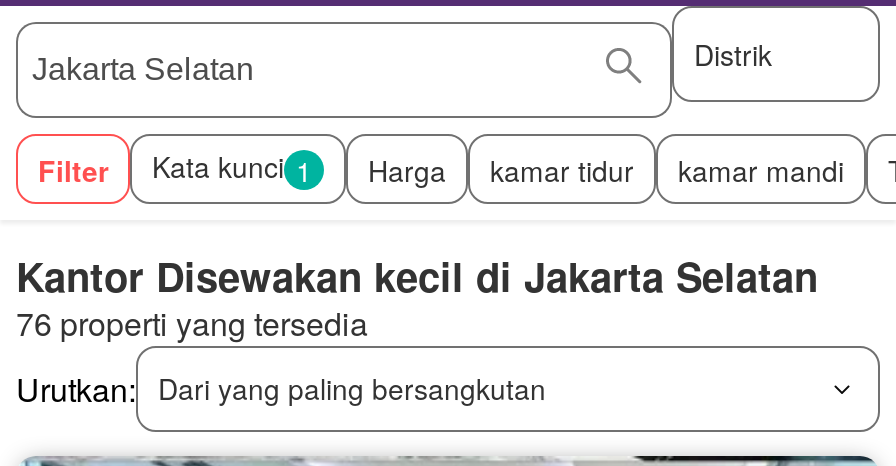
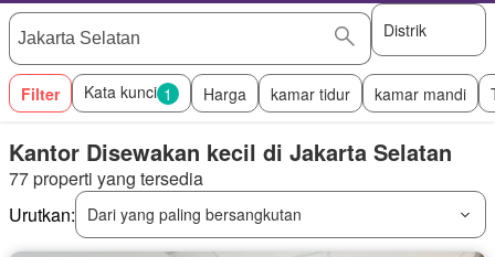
[16,300,368,346] 76 properti yang tersedia -> [9,165,203,191] 77 properti yang tersedia

